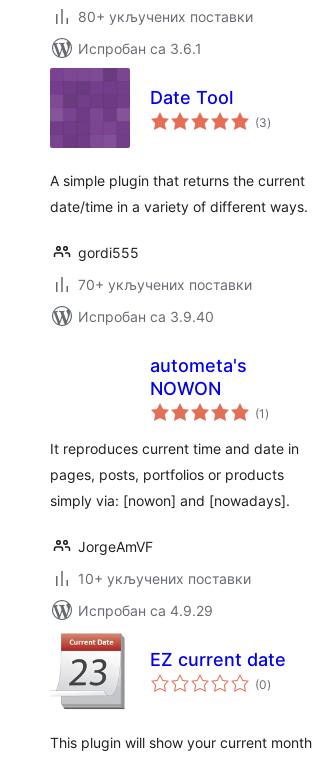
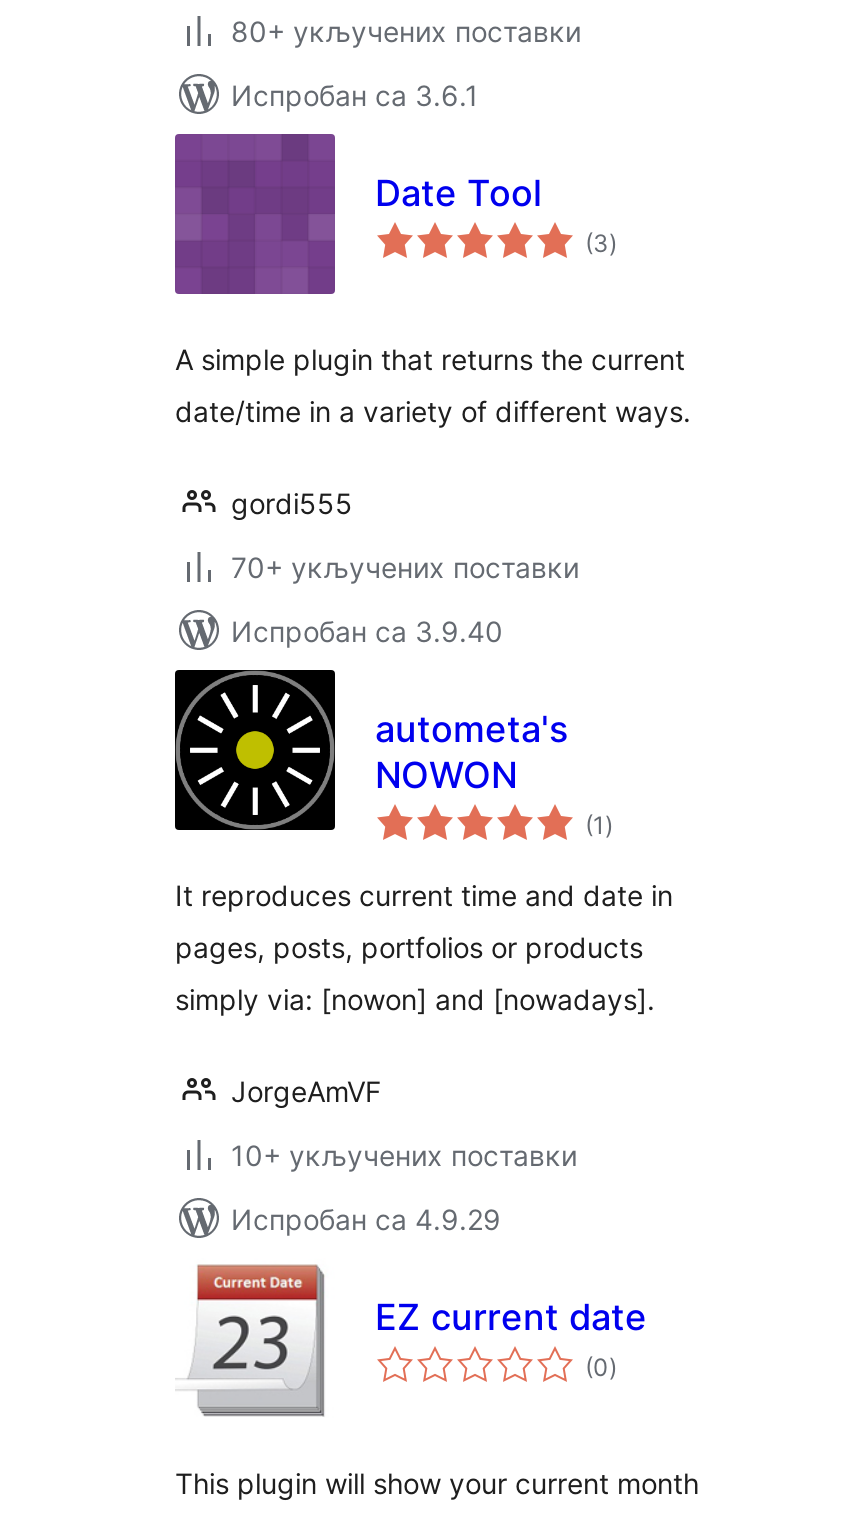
none -> [173,668,337,832] [image]

